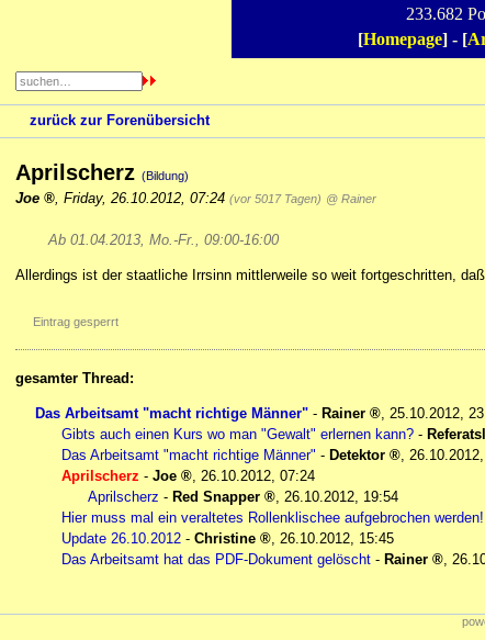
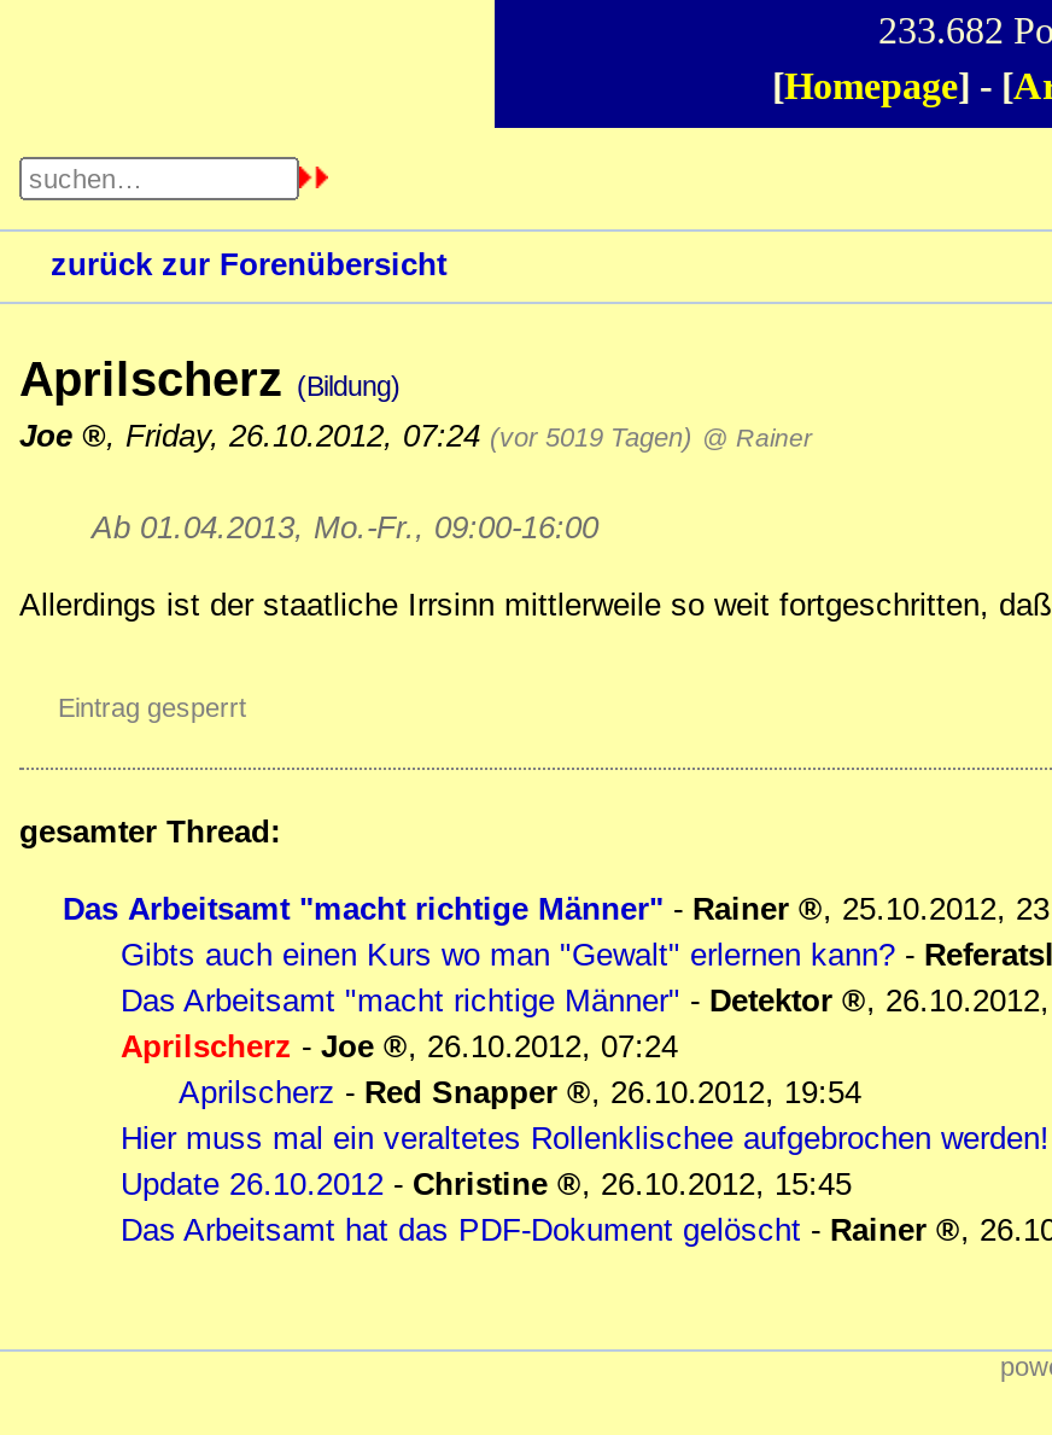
[55,190,376,206] , Friday, 26.10.2012, 07:24 (vor 5017 Tagen) @ Rainer -> [106,417,813,453] , Friday, 26.10.2012, 07:24 (vor 5019 Tagen) @ Rainer

